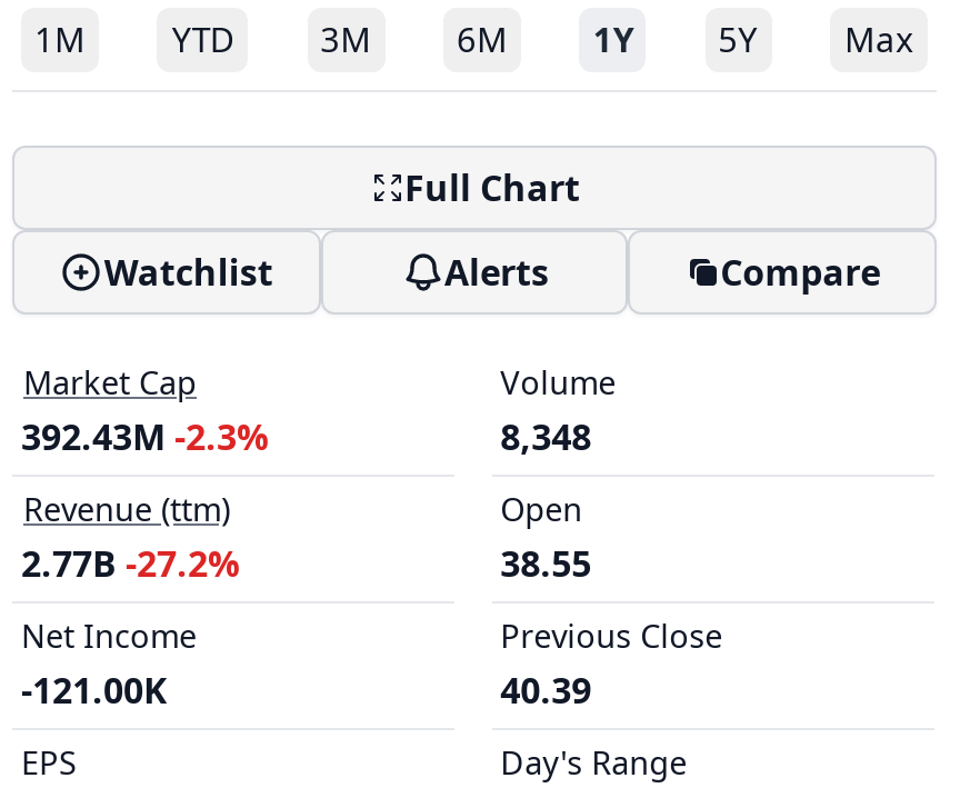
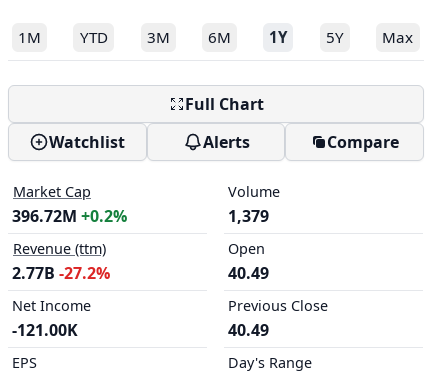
[21,412,268,461] 392.43M -2.3% -> [12,205,127,227] 396.72M +0.2%
[500,412,592,461] 8,348 -> [228,205,269,227] 1,379
[500,539,592,588] 38.55 -> [228,262,269,284] 40.49
[500,666,592,715] 40.39 -> [228,319,269,341] 40.49

